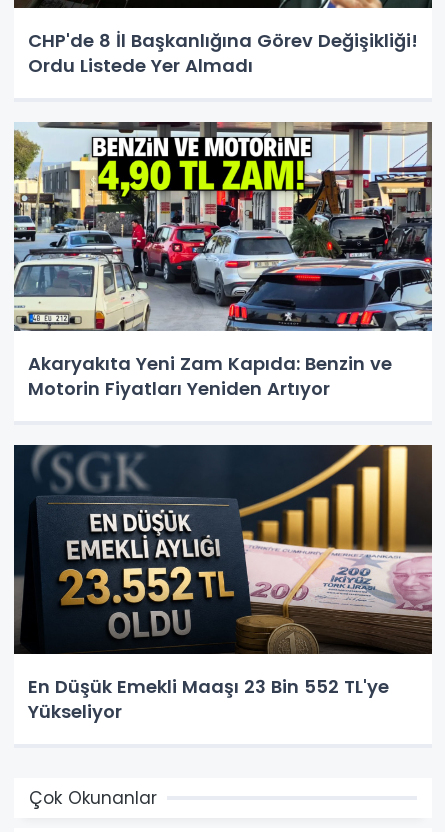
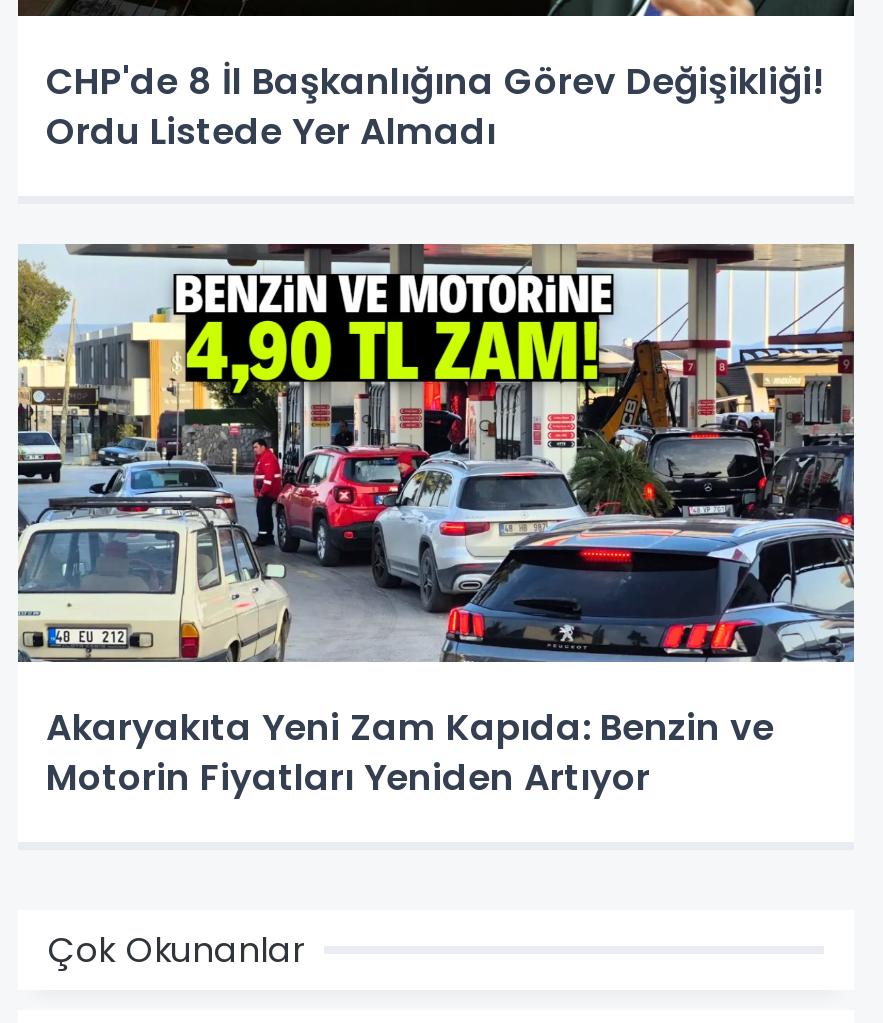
[13,444,433,724] [image] | En Düşük Emekli Maaşı 23 Bin 552 TL'ye | Yükseliyor -> none

